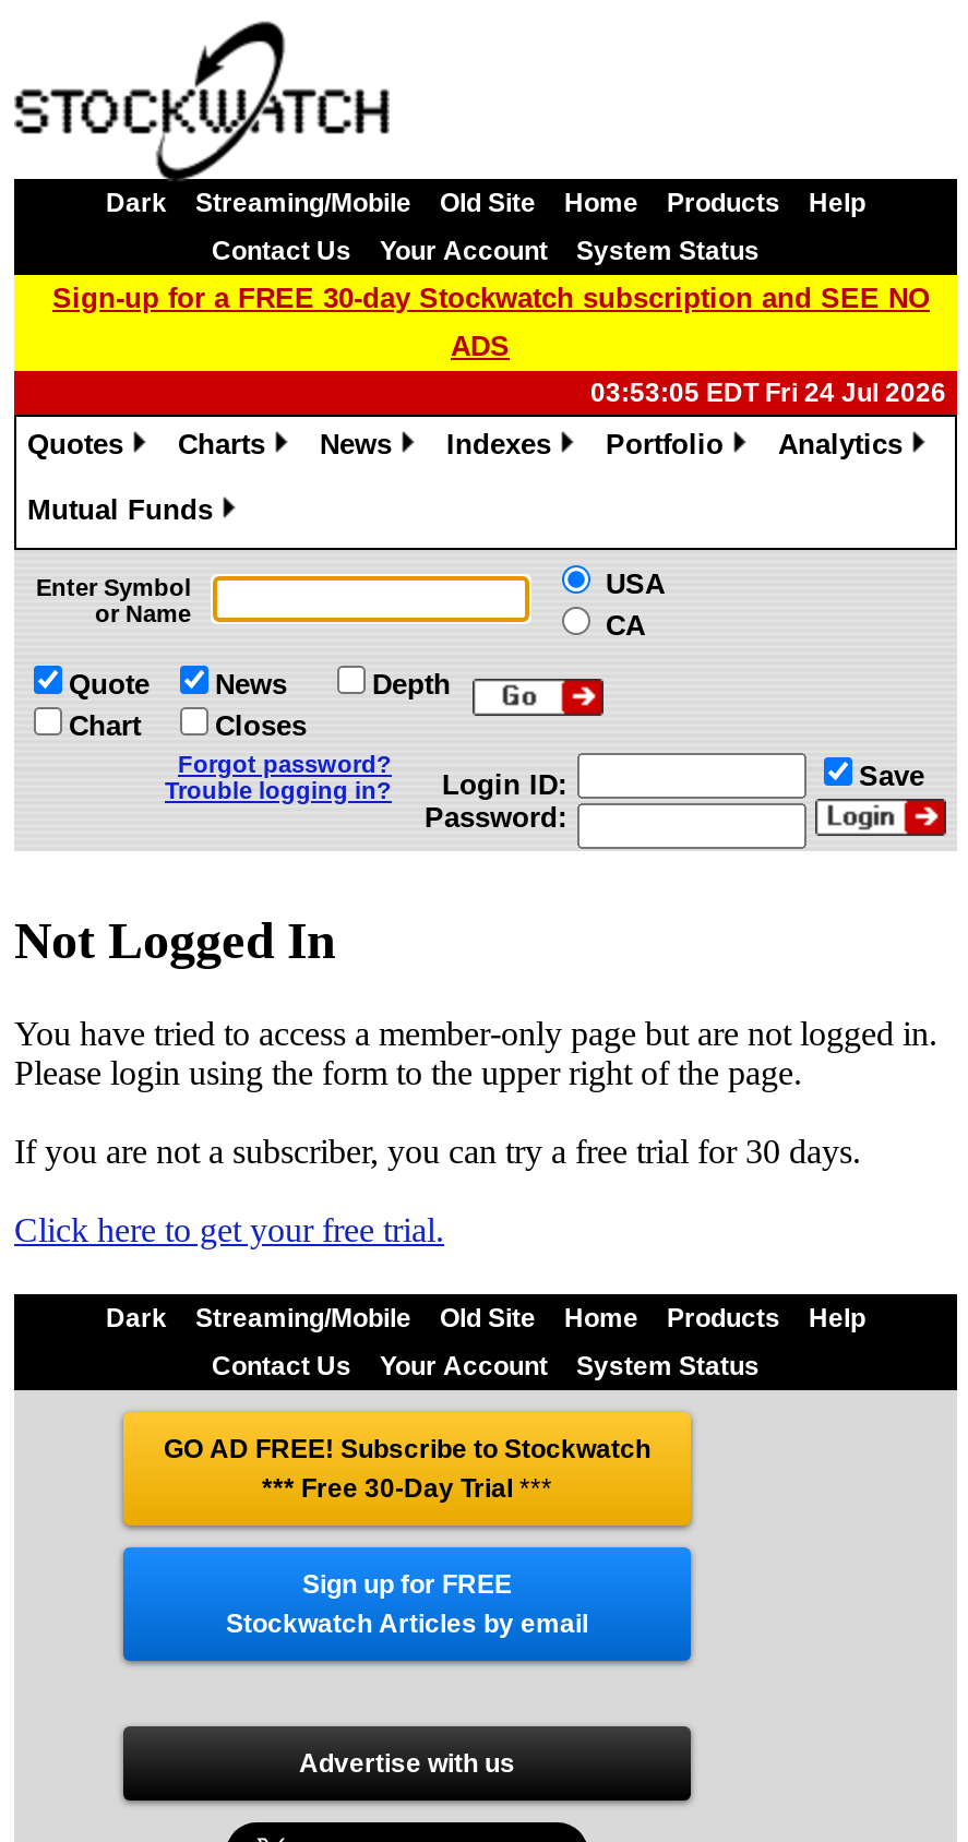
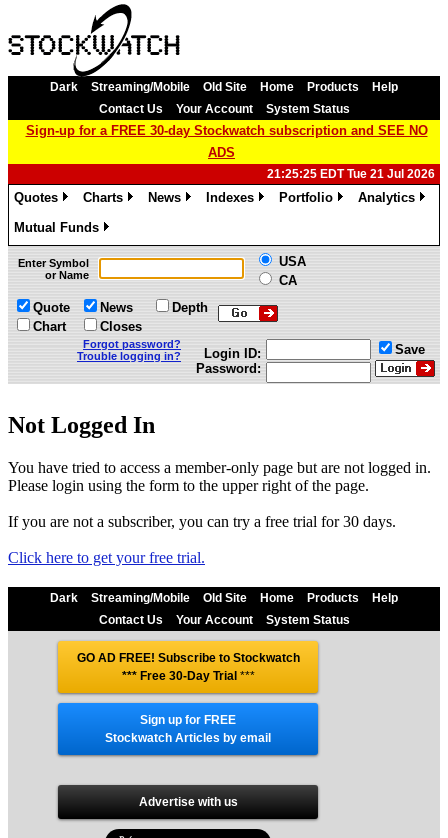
[590,378,946,408] 03:53:05 EDT Fri 24 Jul 2026 -> [267,167,435,181] 21:25:25 EDT Tue 21 Jul 2026

